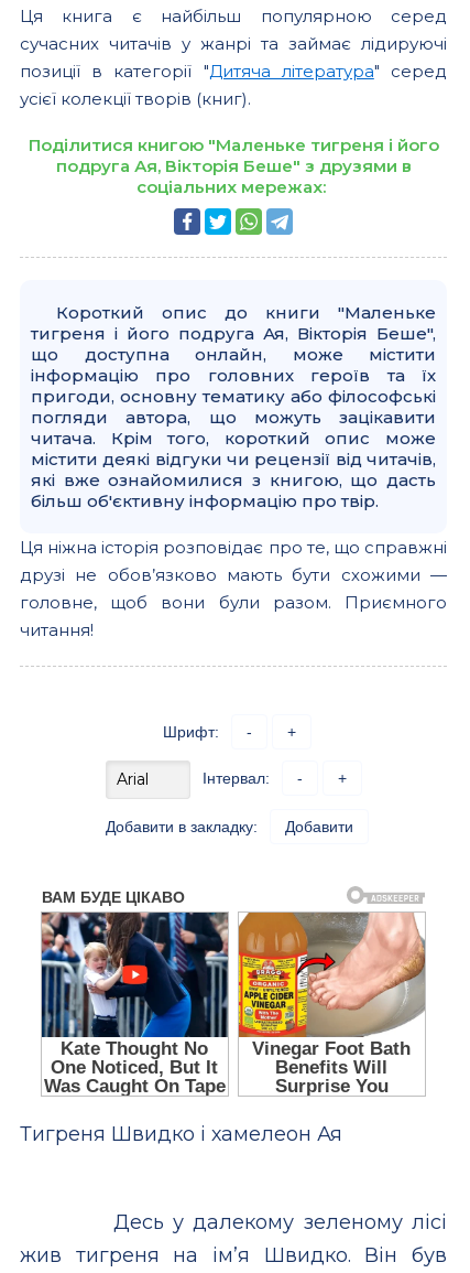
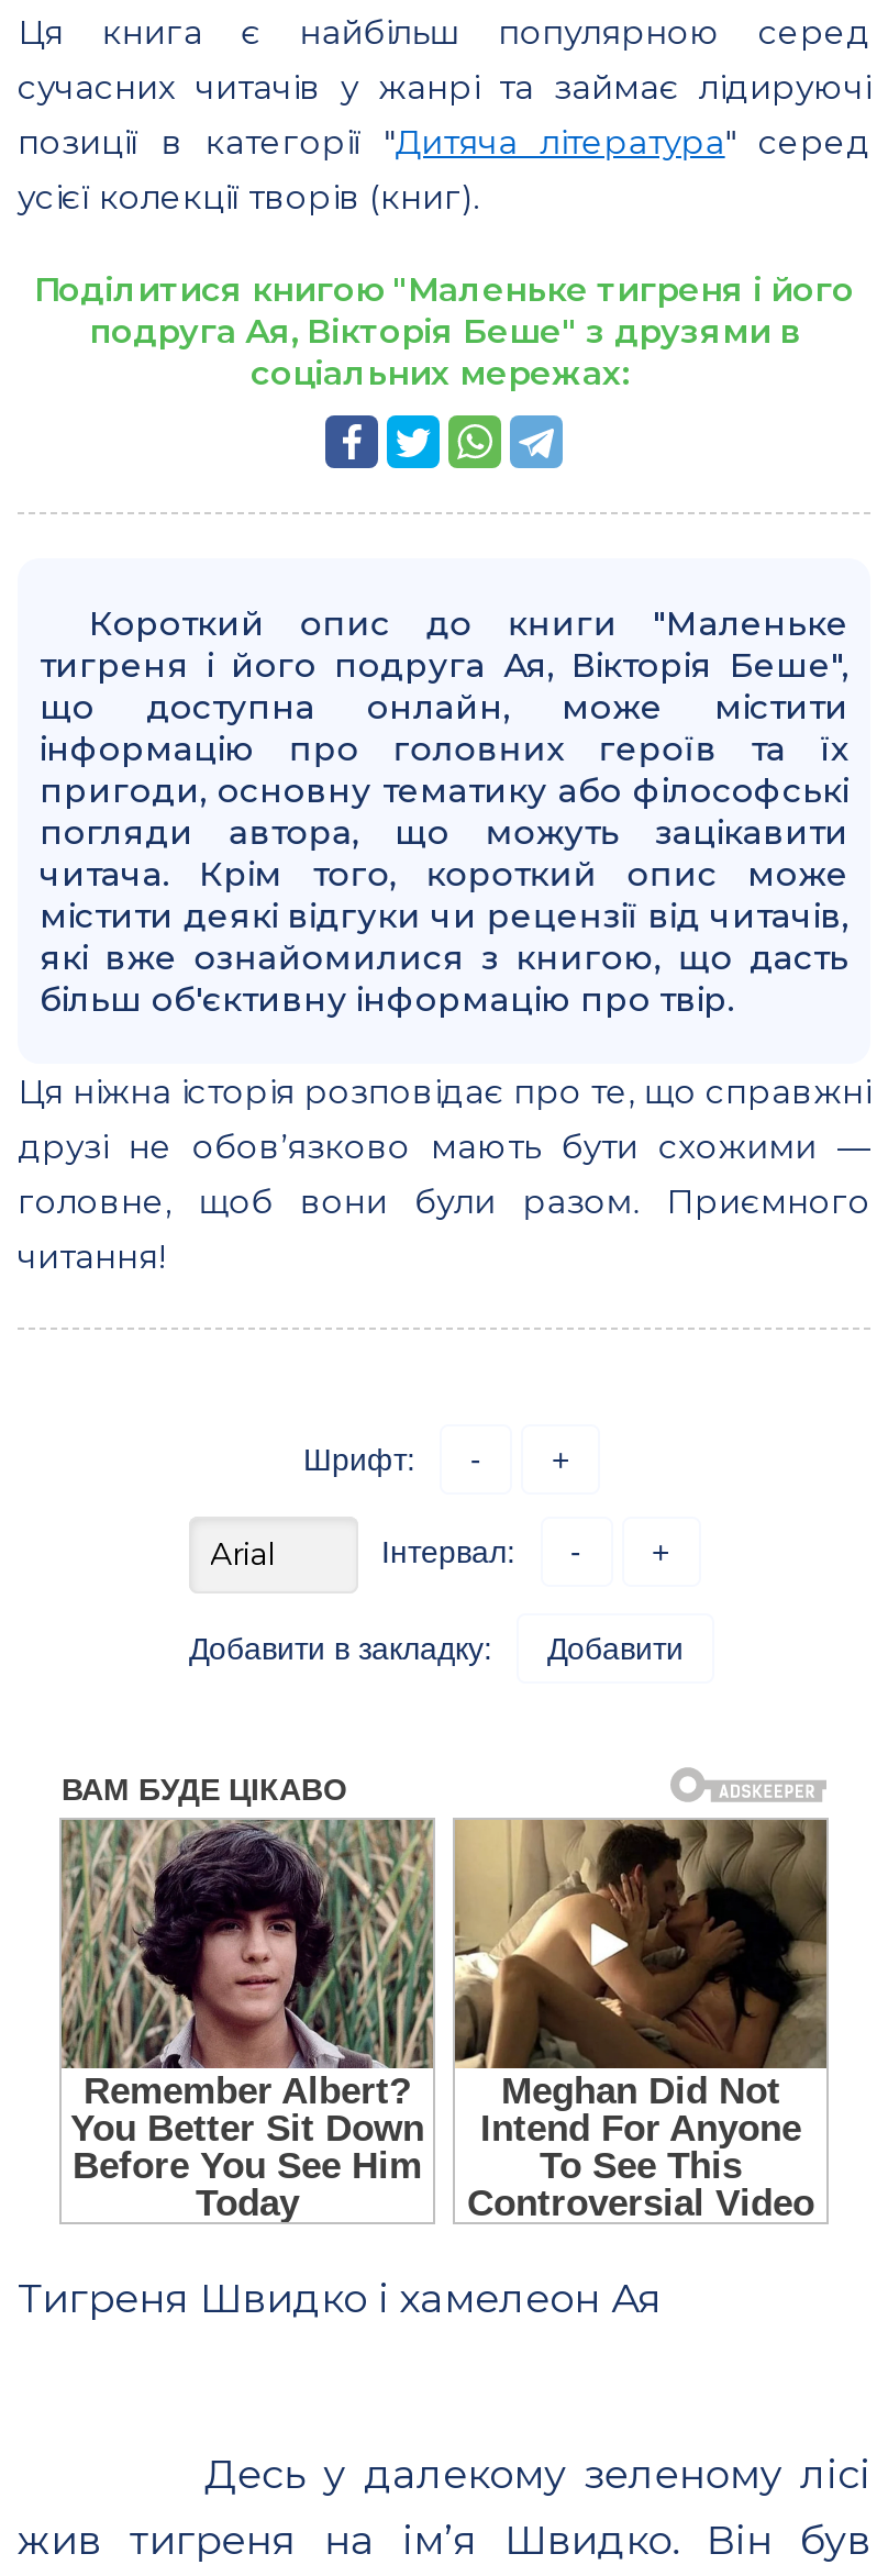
[41,911,228,1097] [image] -> [59,1818,435,2224] [image]
[238,913,426,1097] [image] -> [453,1818,829,2218] [image]

